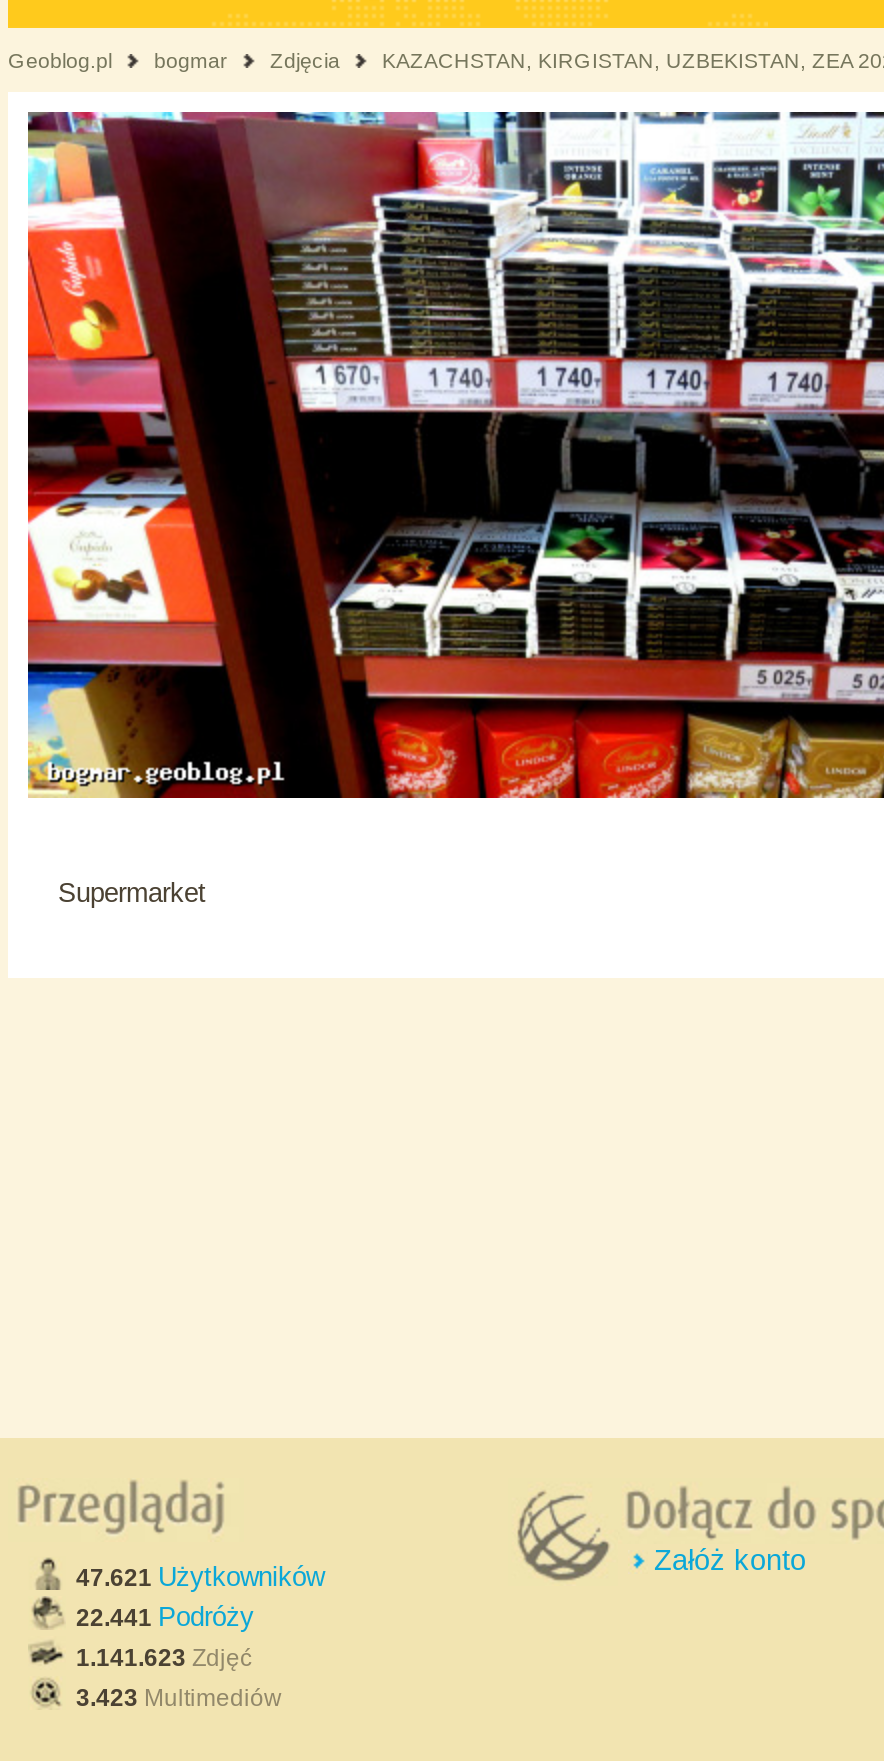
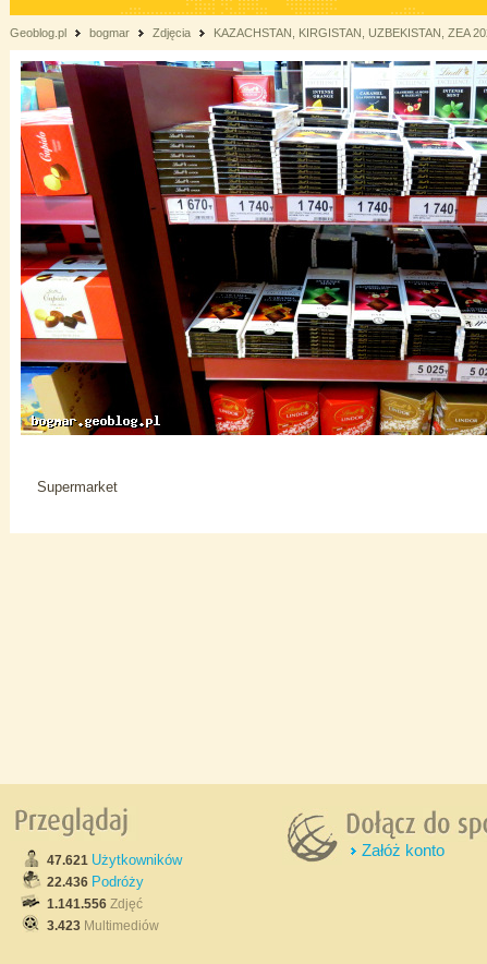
[76,1602,254,1632] 22.441 Podróży -> [47,873,144,890] 22.436 Podróży
[76,1644,252,1672] 1.141.623 Zdjęć -> [47,896,143,912] 1.141.556 Zdjęć

